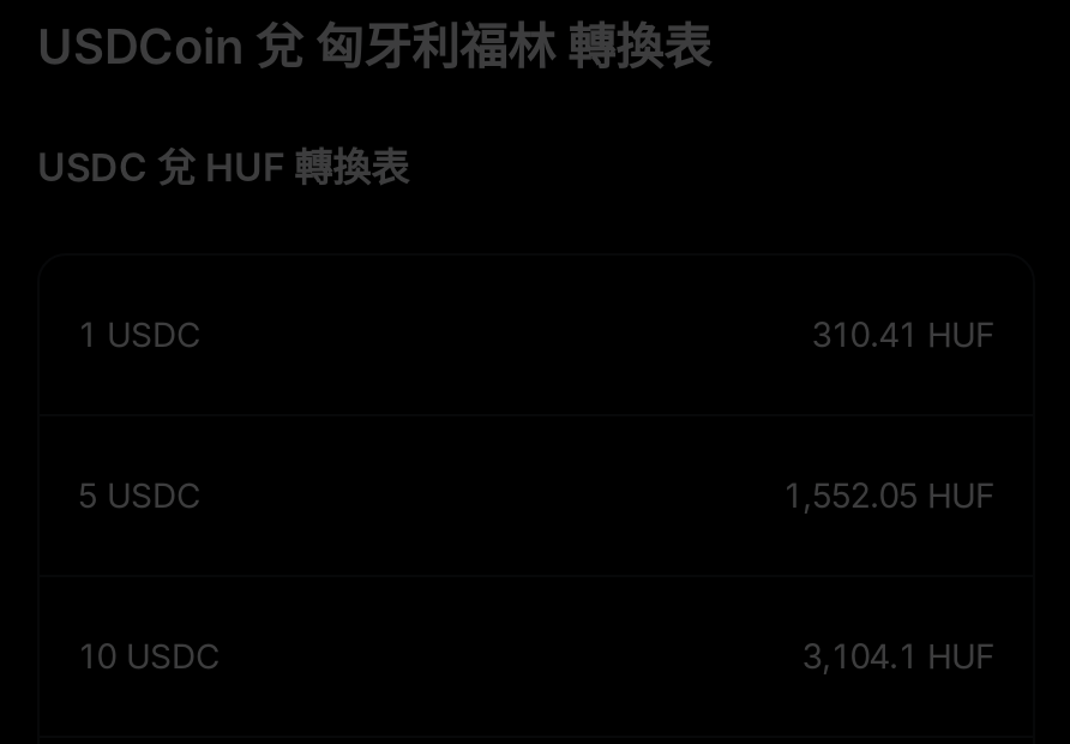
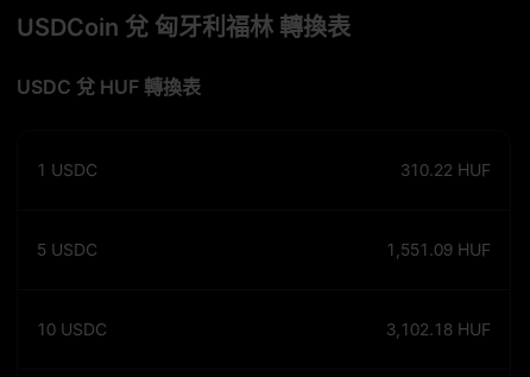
[812,313,994,354] 310.41 HUF -> [400,159,491,180] 310.22 HUF
[783,474,994,515] 1,552.05 HUF -> [386,239,491,259] 1,551.09 HUF
[802,635,994,676] 3,104.1 HUF -> [386,319,491,339] 3,102.18 HUF

